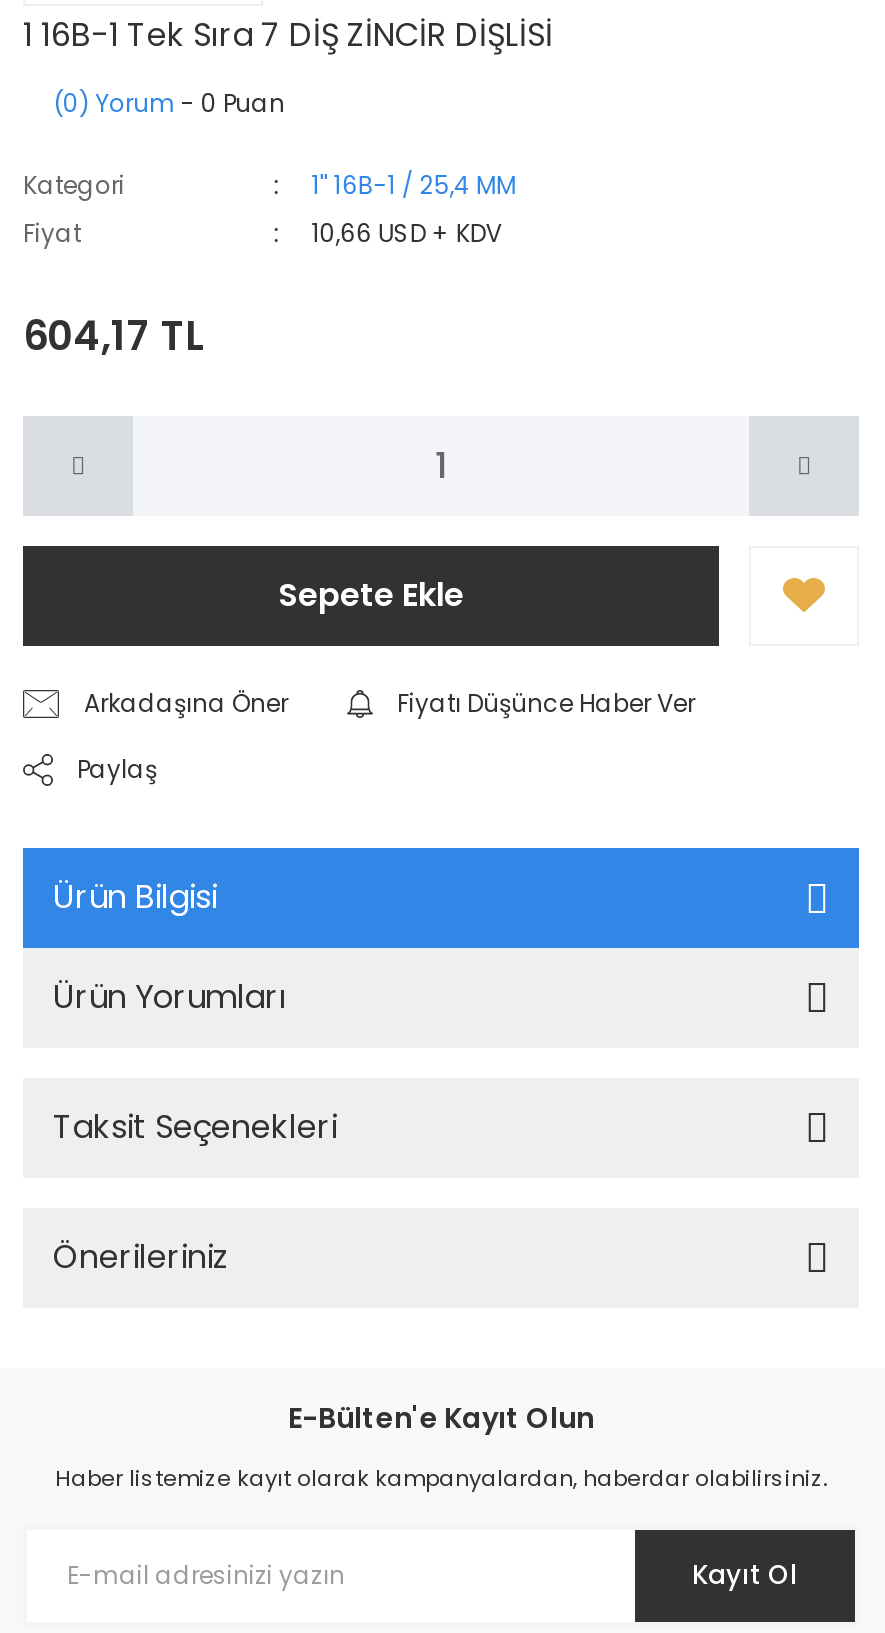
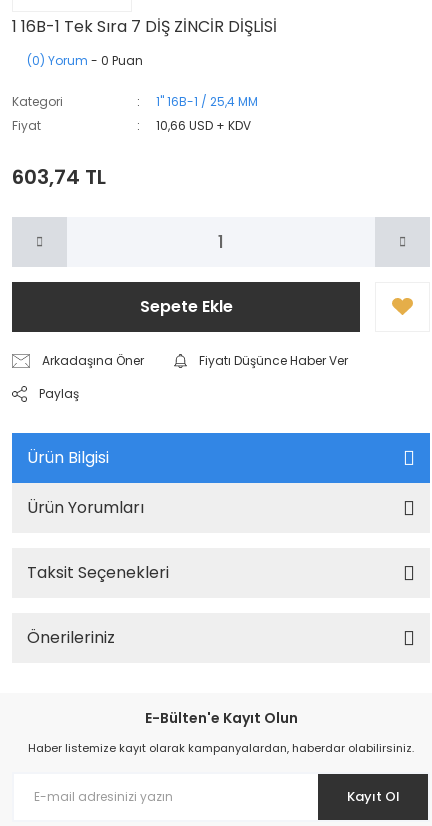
[23,307,203,363] 604,17 TL -> [12,163,106,191] 603,74 TL

